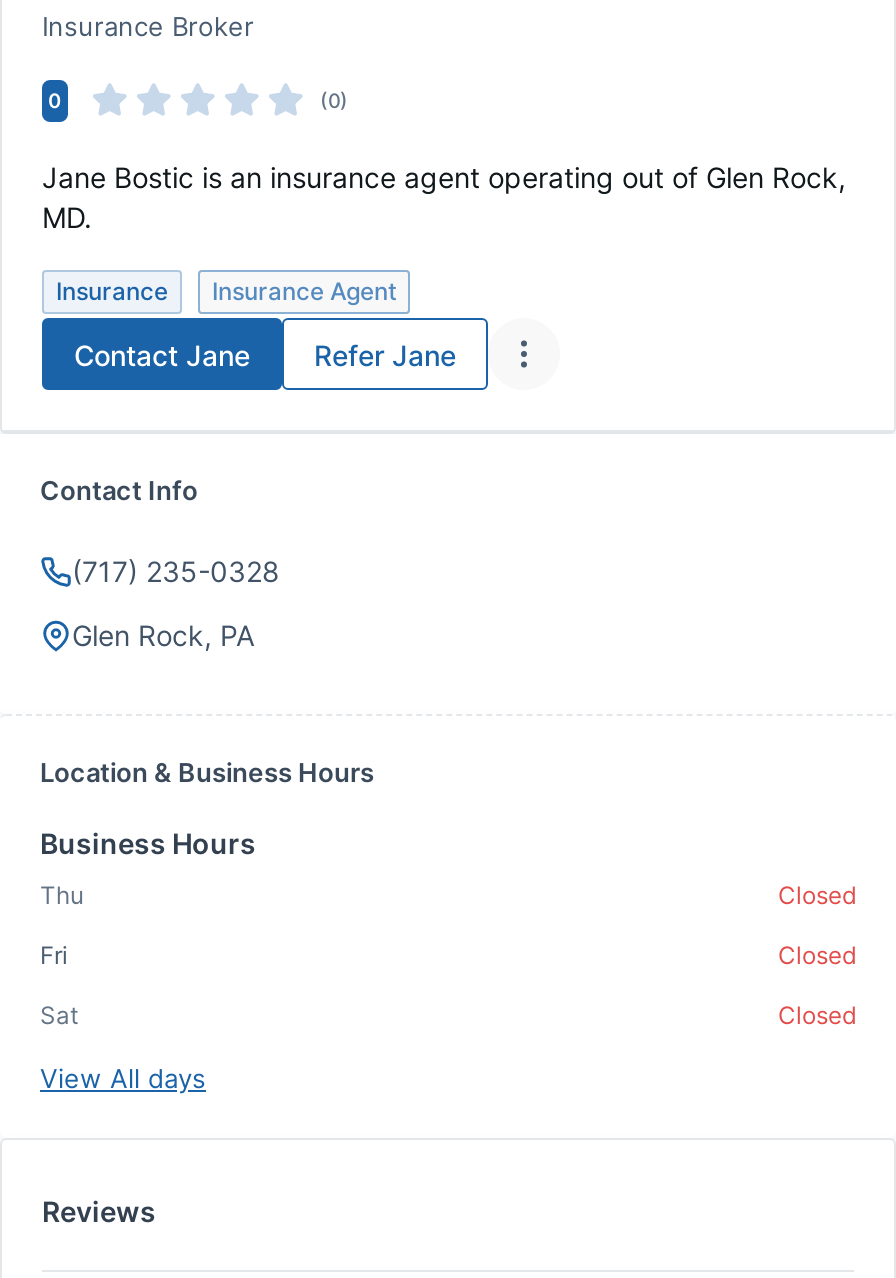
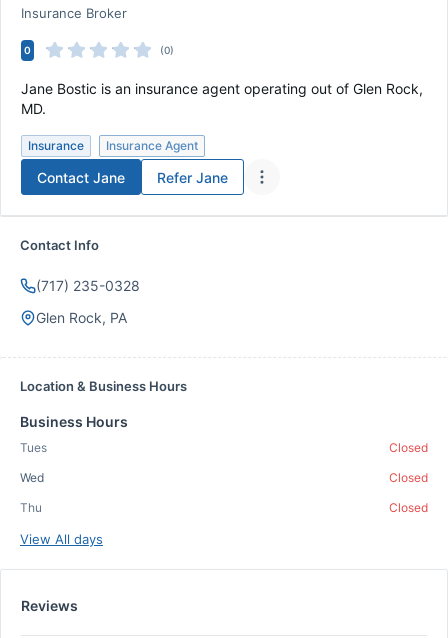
moved [40,880,84,910] -> [20,500,42,515]: Thu
none -> [20,440,47,455] Tues
[40,940,68,970] Fri -> [20,470,44,485] Wed
[40,1000,78,1030] Sat -> none

